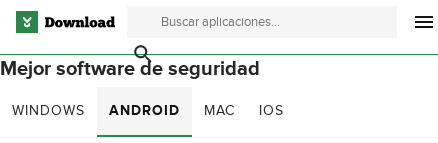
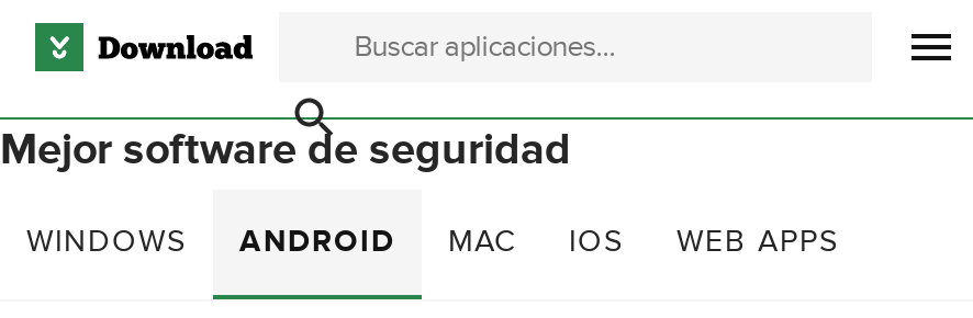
none -> [676,223,839,260] WEB APPS

